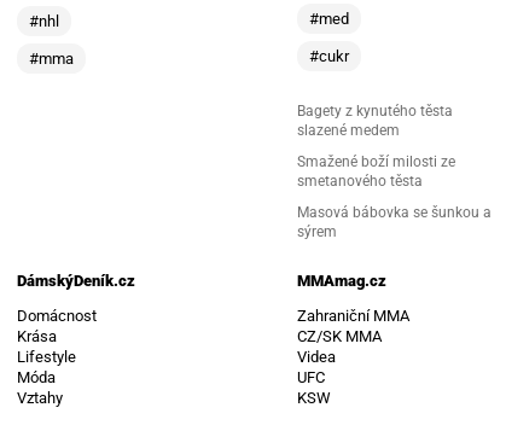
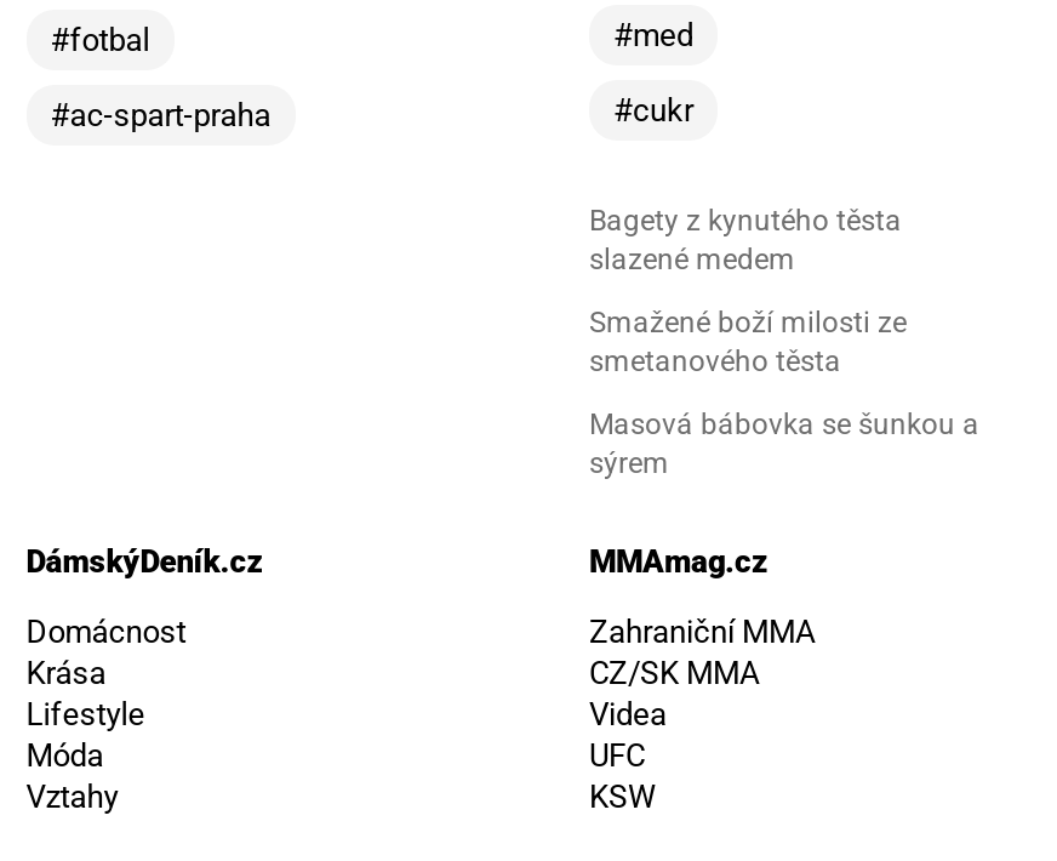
[29,13,59,31] #nhl -> [50,20,150,57] #fotbal
[29,50,73,68] #mma -> [50,96,271,132] #ac-spart-praha

